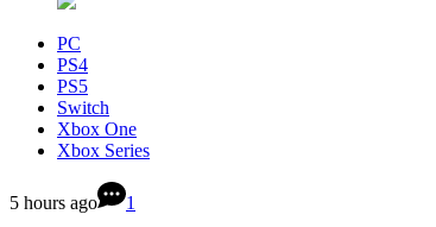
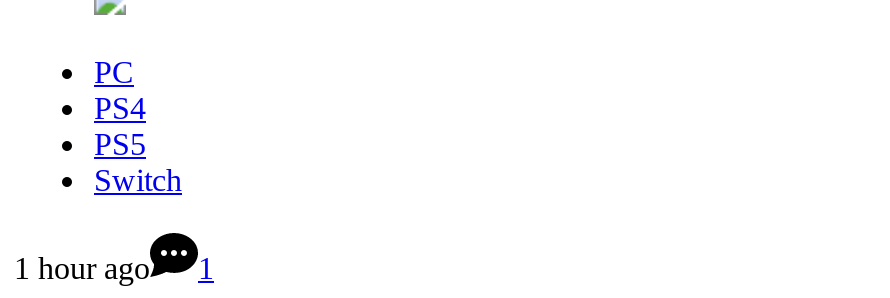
[10,119,150,213] Xbox One | Xbox Series | 5 hours ago -> [14,252,150,286] 1 hour ago

